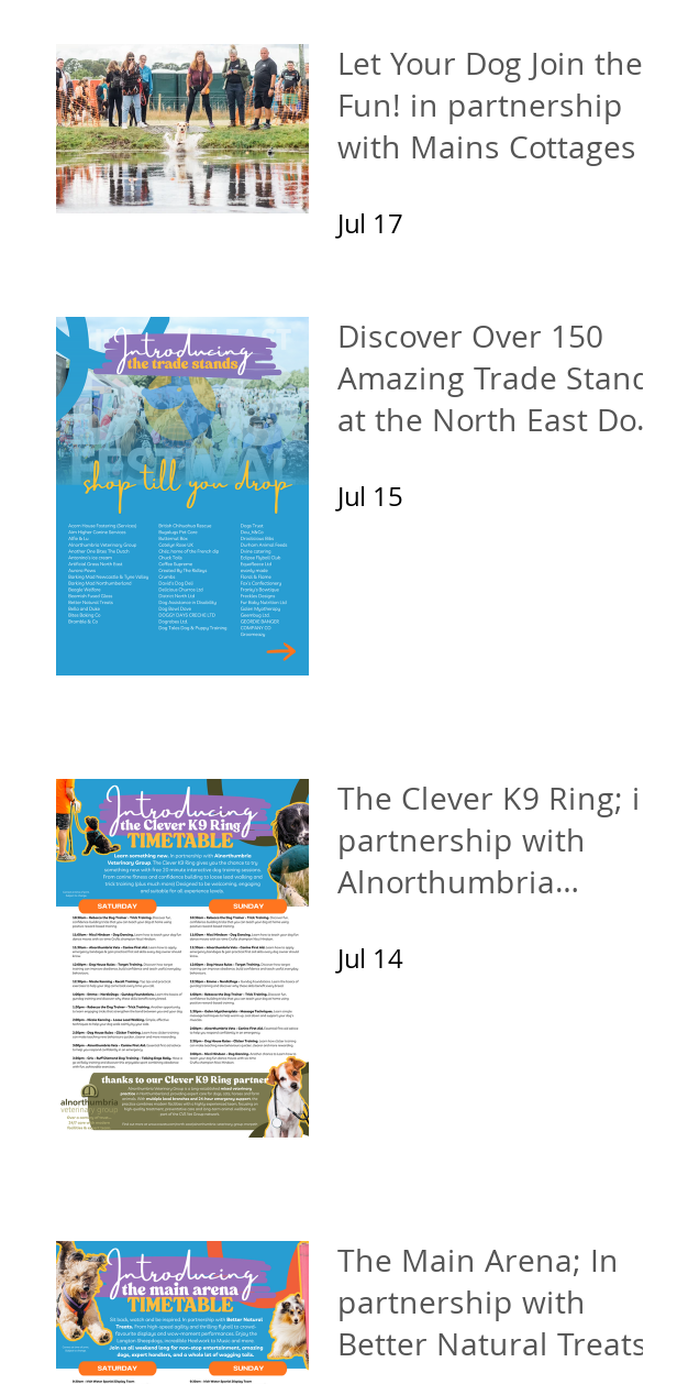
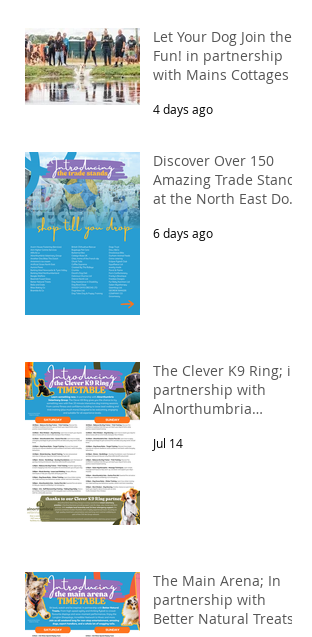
[337,204,403,239] Jul 17 -> [153,101,213,117] 4 days ago
[337,477,403,512] Jul 15 -> [153,225,213,241] 6 days ago

